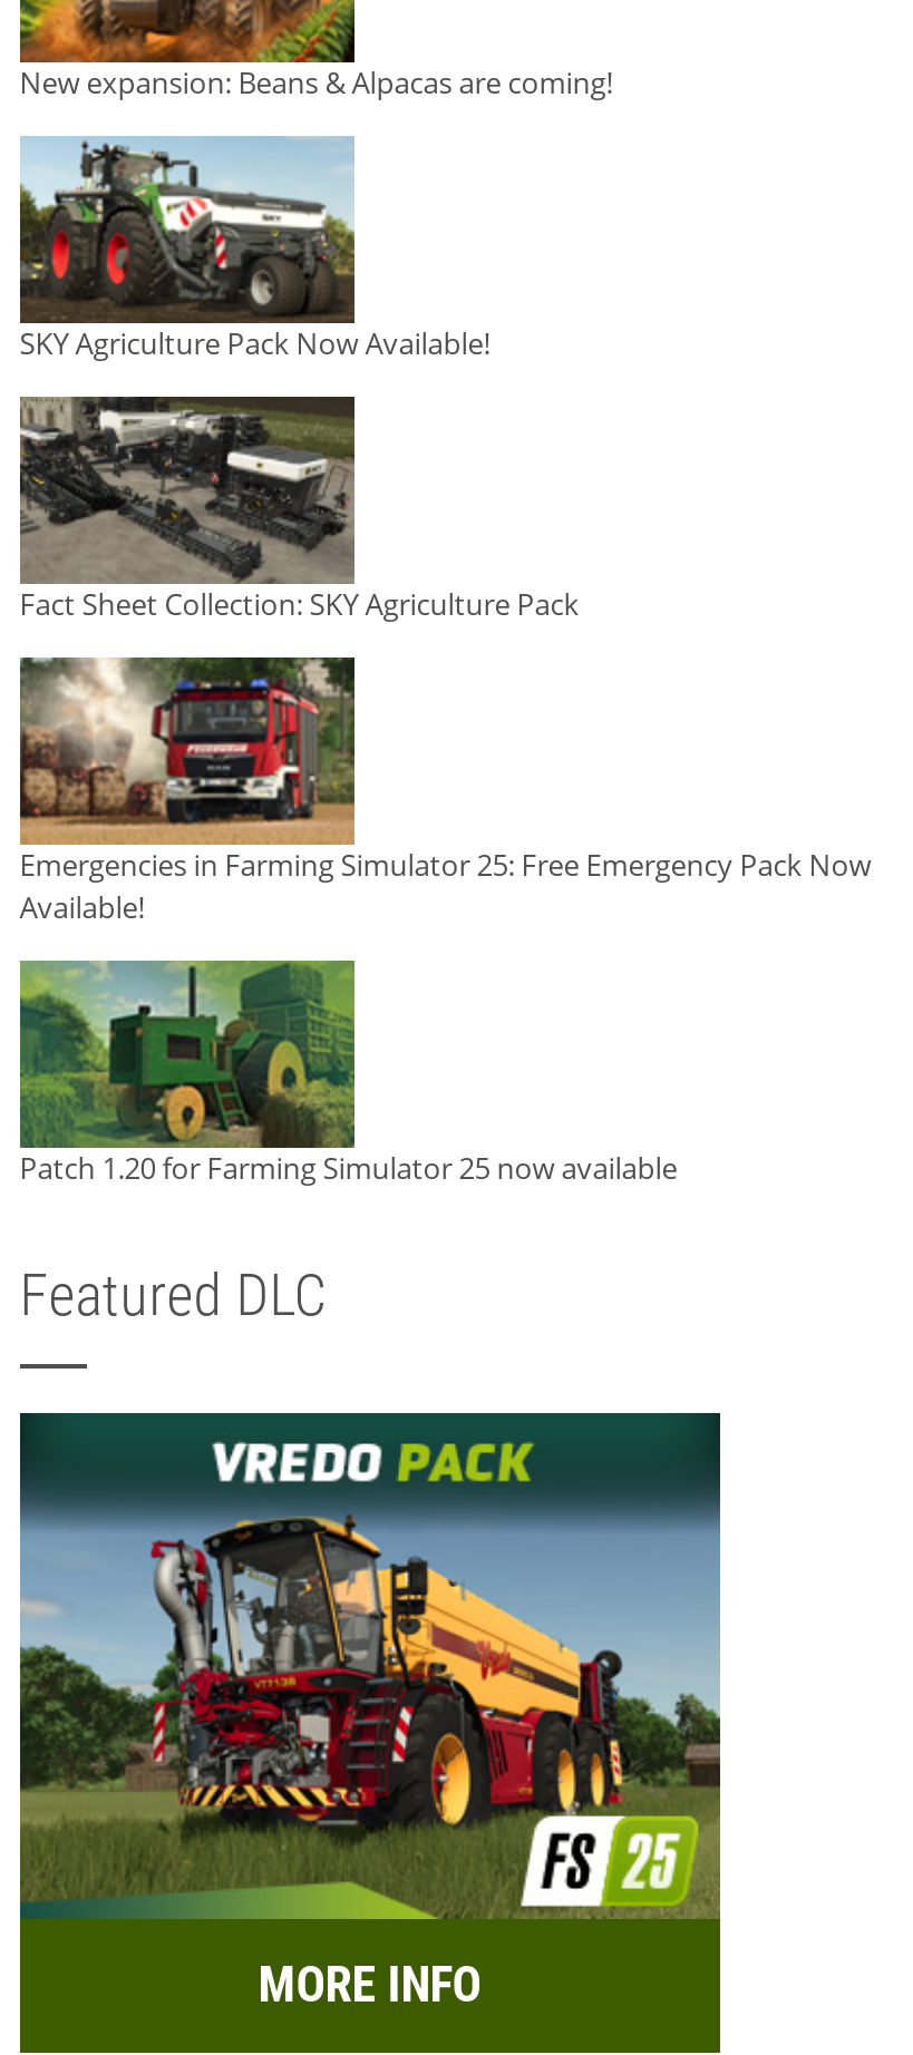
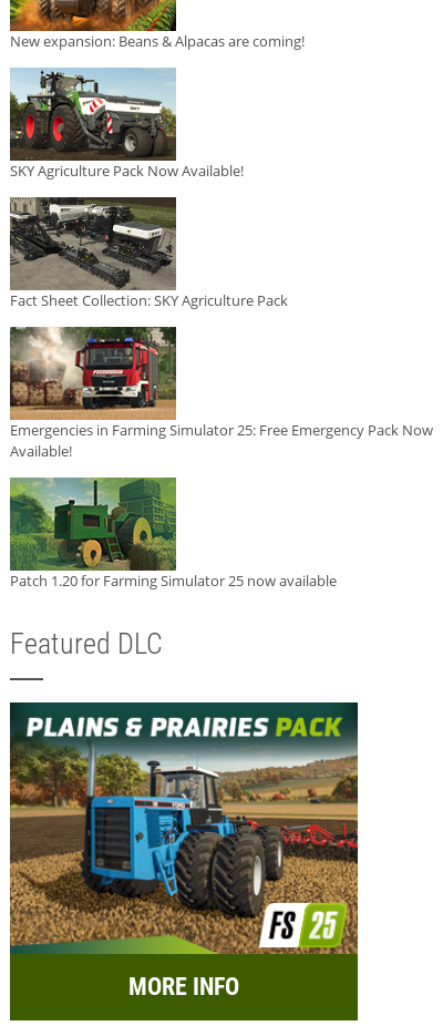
[18,1440,722,1917] [image] -> [9,716,359,954] [image]

